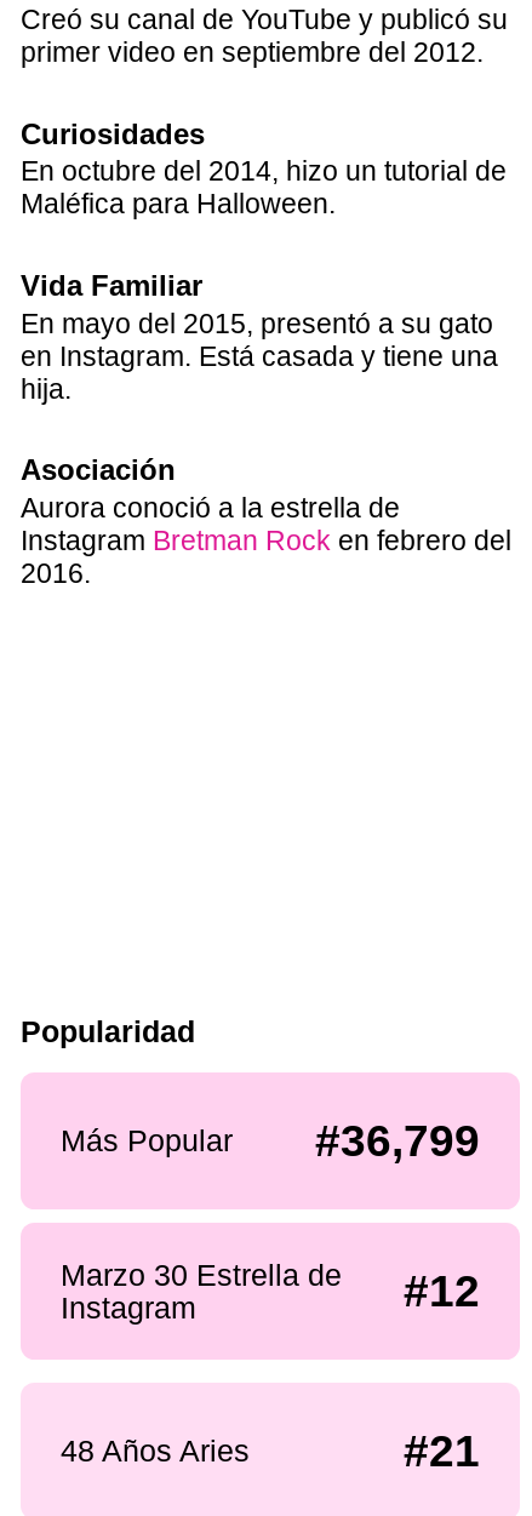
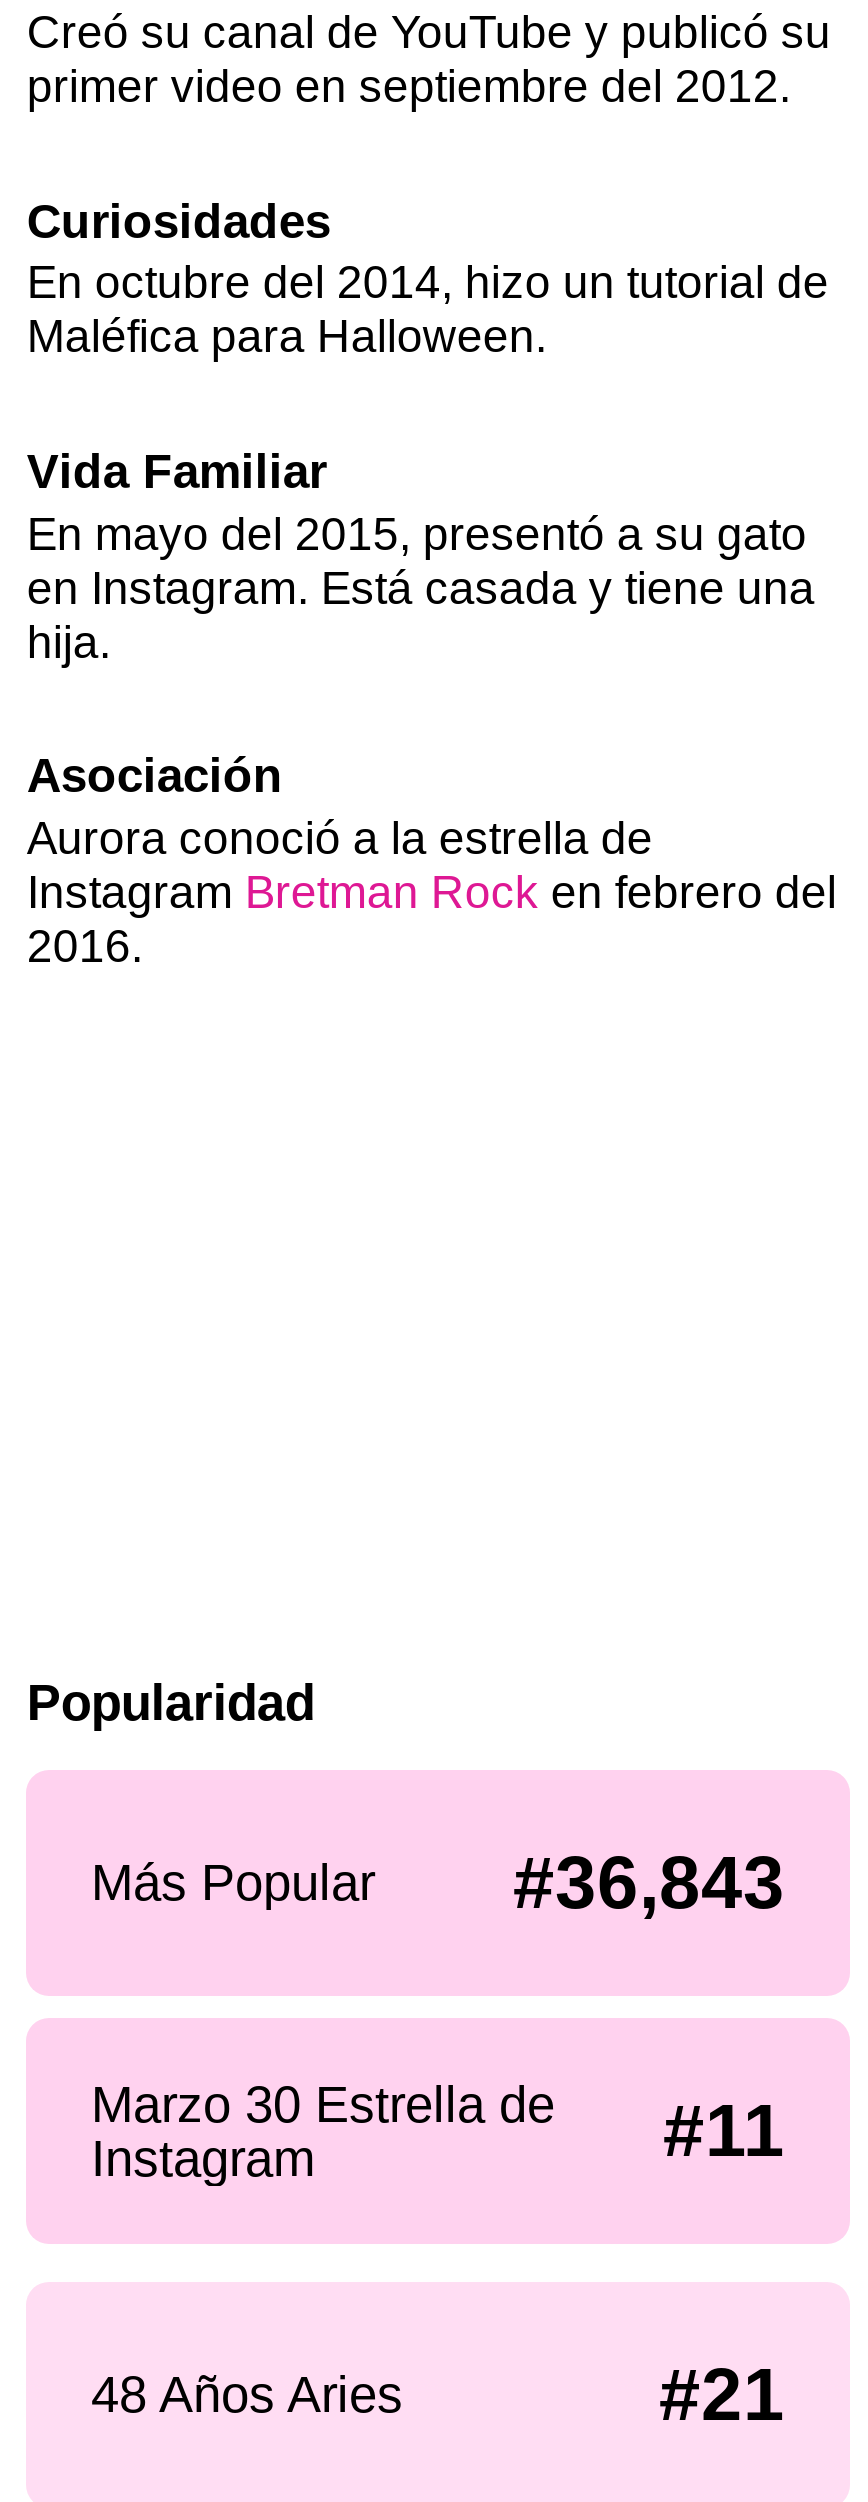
[316,1116,480,1166] #36,799 -> [513,1842,785,1924] #36,843
[60,1258,480,1317] Marzo 30 Estrella de #12 -> [91,2076,785,2173] Marzo 30 Estrella de #11

